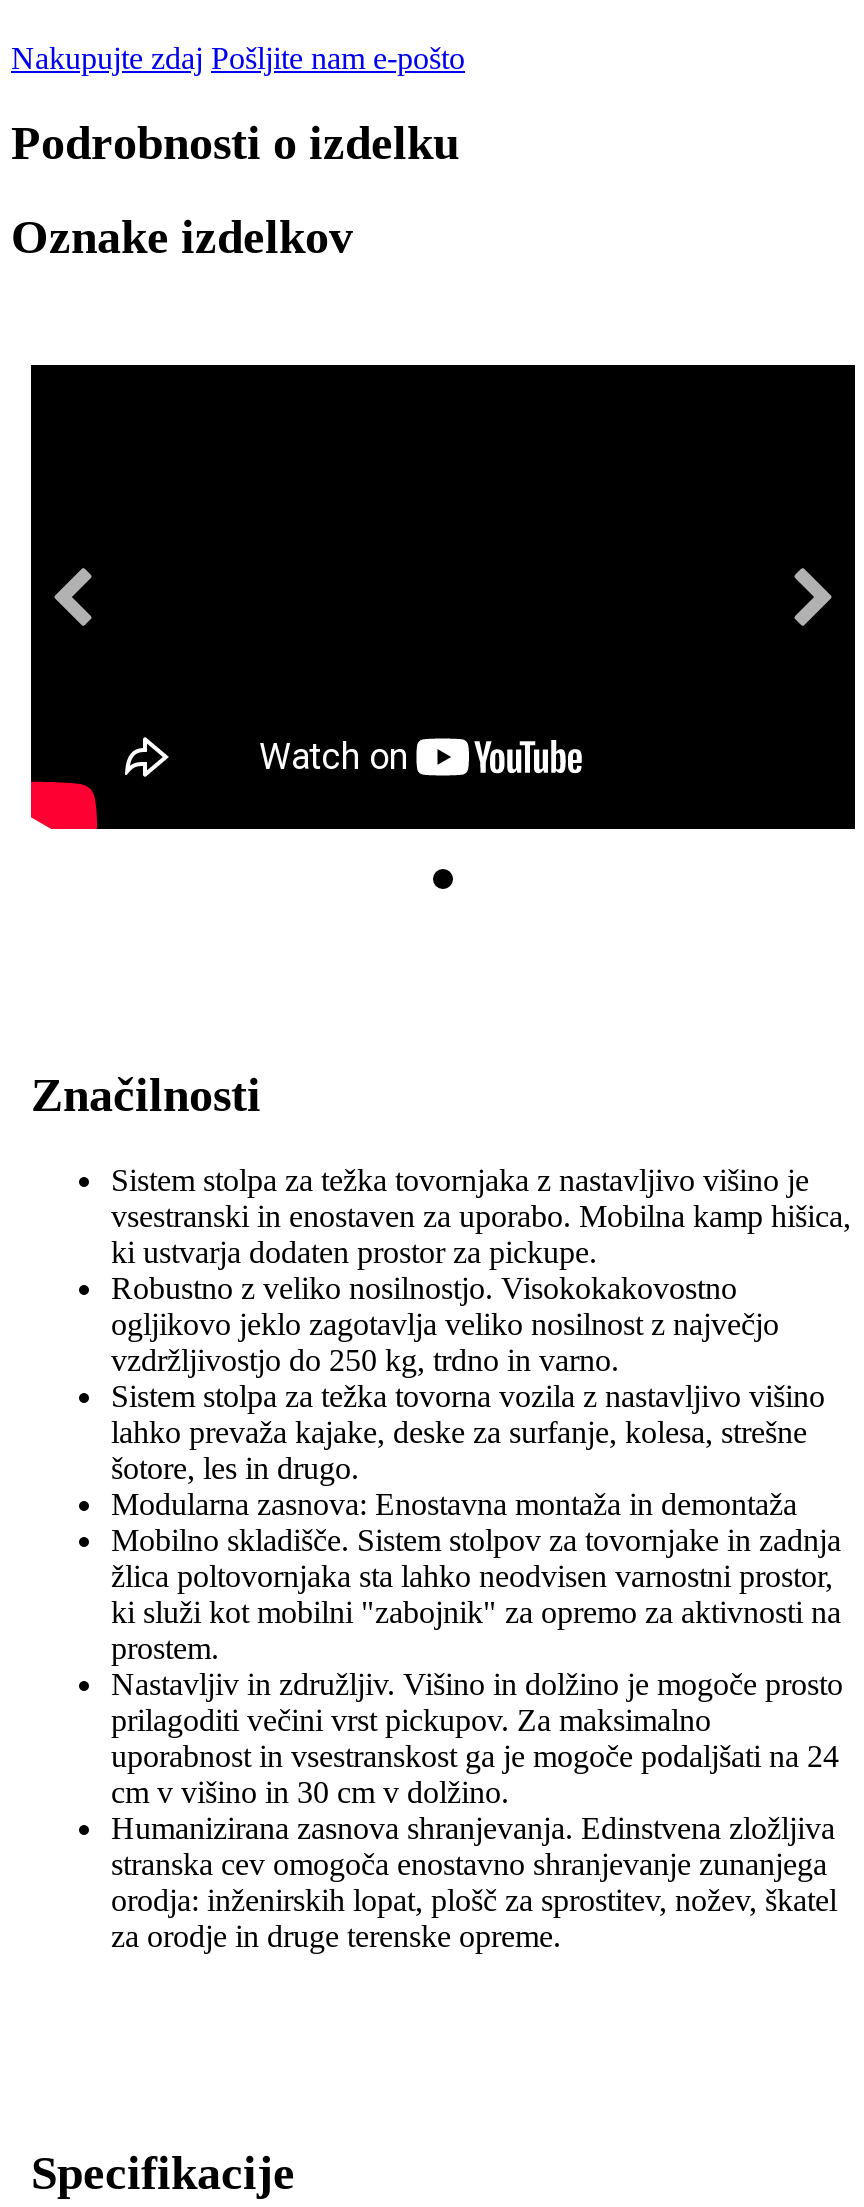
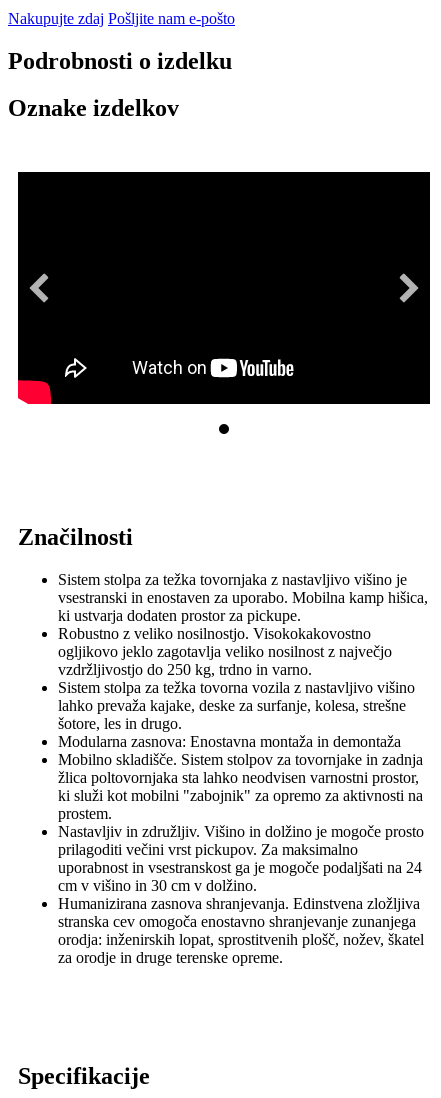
[111,1882,837,1916] orodja: inženirskih lopat, plošč za sprostitev, nožev, škatel -> [58,931,424,948] orodja: inženirskih lopat, sprostitvenih plošč, nožev, škatel

